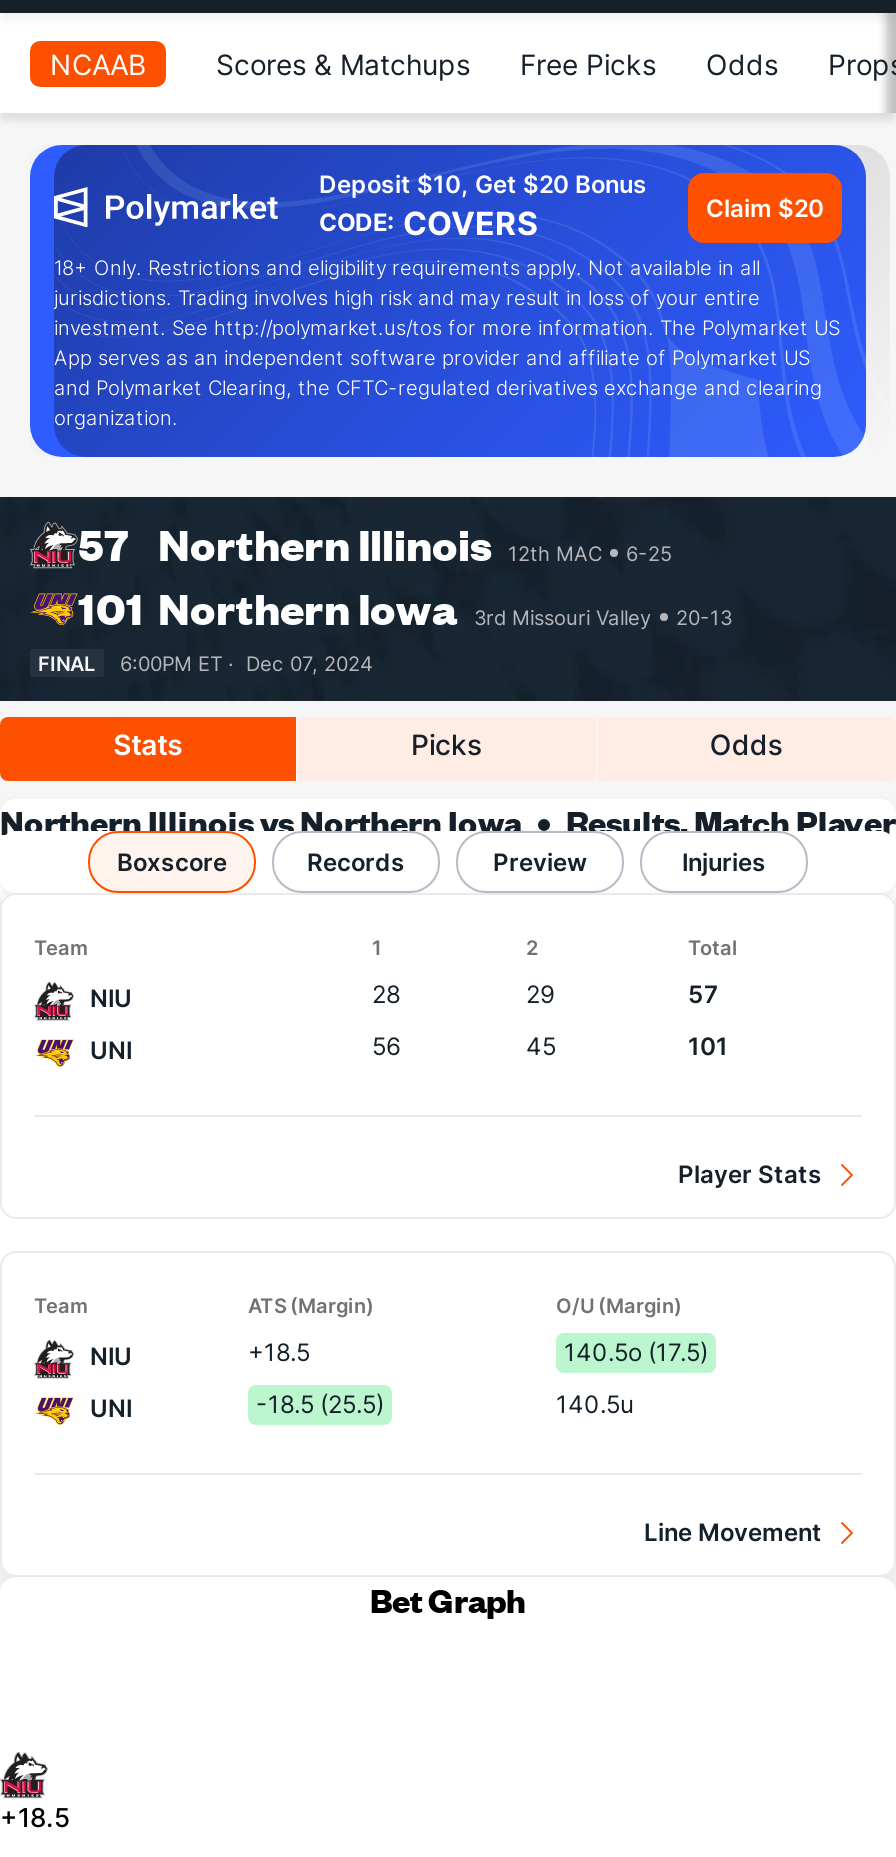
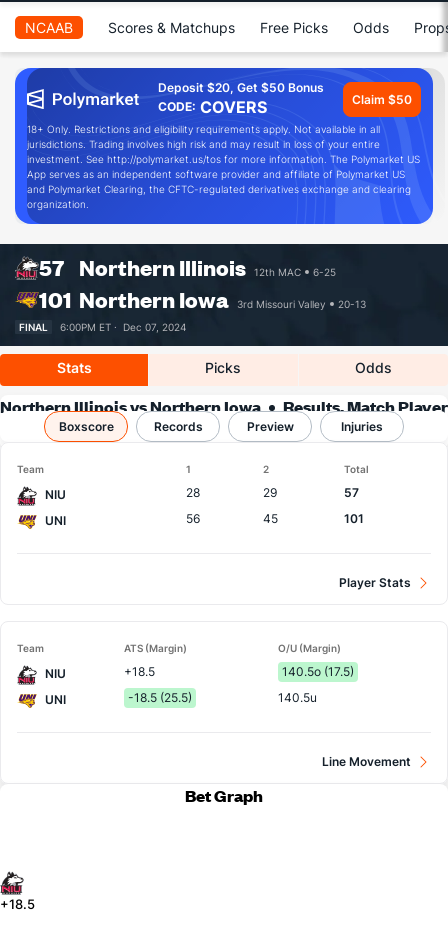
[319,169,647,199] Deposit $10, Get $20 Bonus -> [158,80,324,95] Deposit $20, Get $50 Bonus
[706,192,824,222] Claim $20 -> [352,91,412,106] Claim $50

